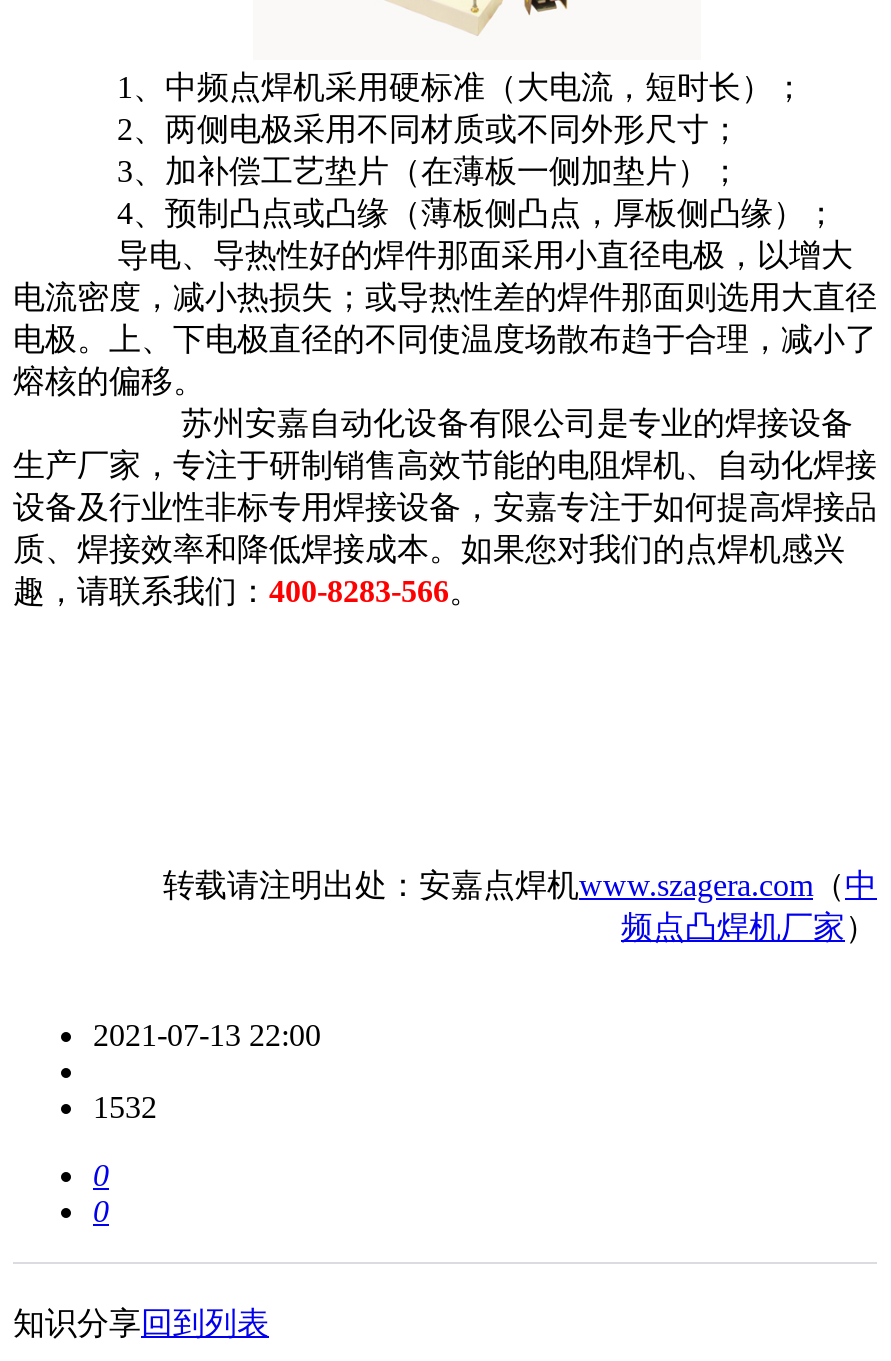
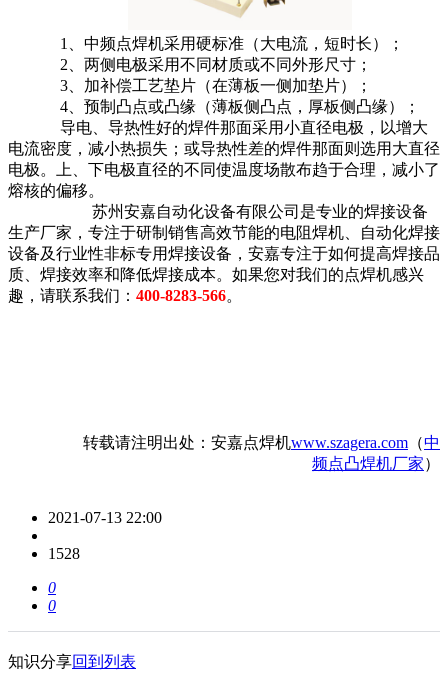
[93,1090,157,1124] 1532 -> [48,545,80,562] 1528

